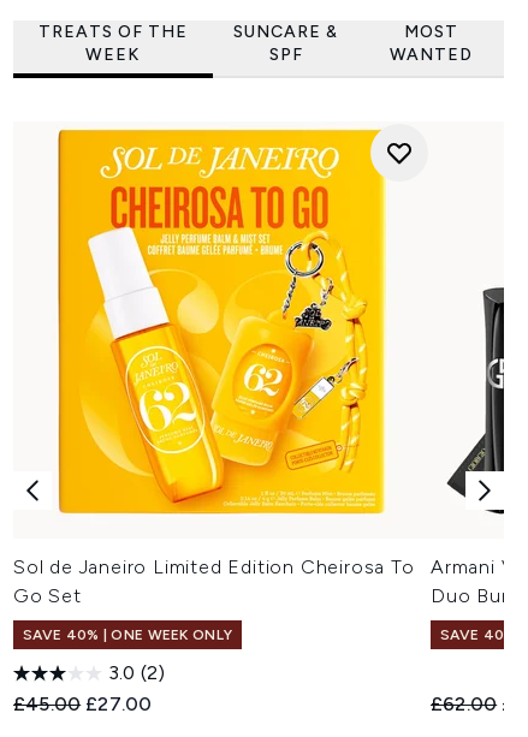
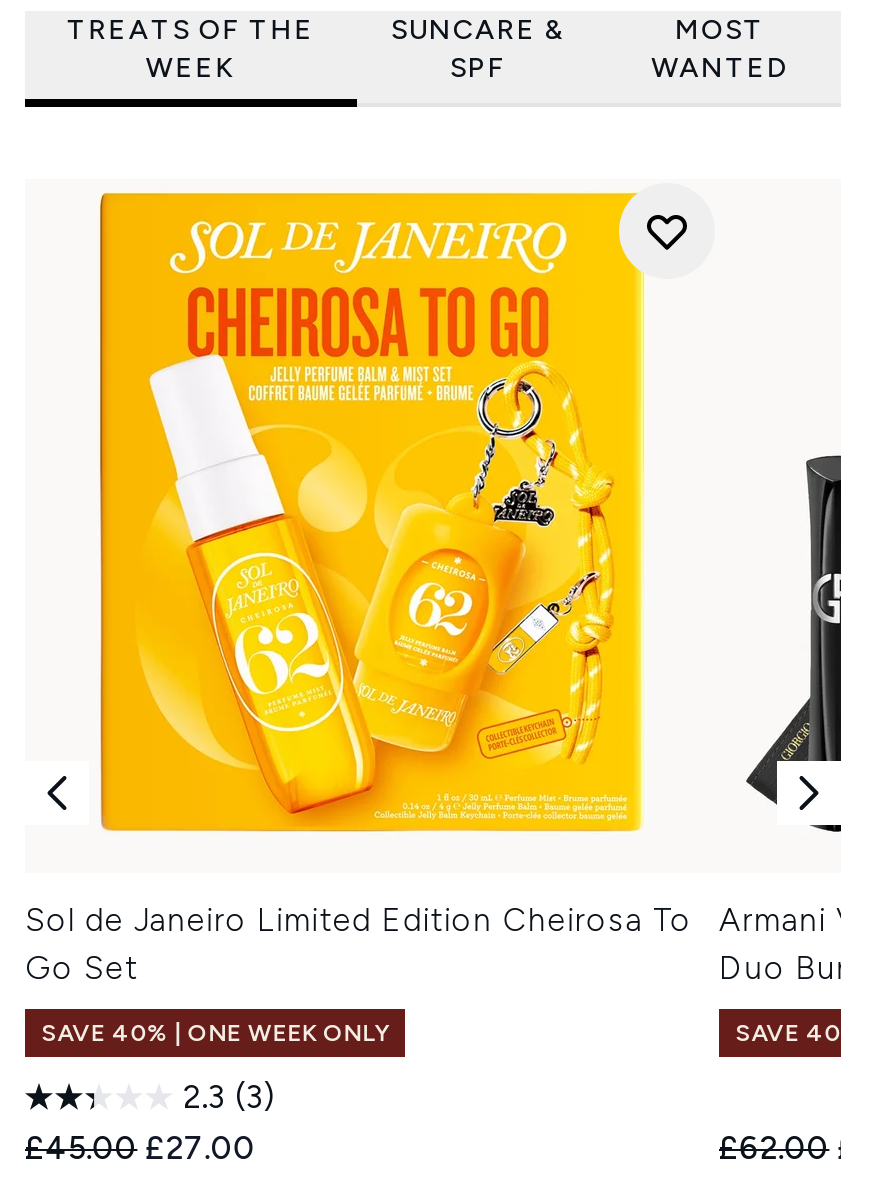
[108,661,165,684] 3.0 (2) -> [183,1077,275,1115] 2.3 (3)

